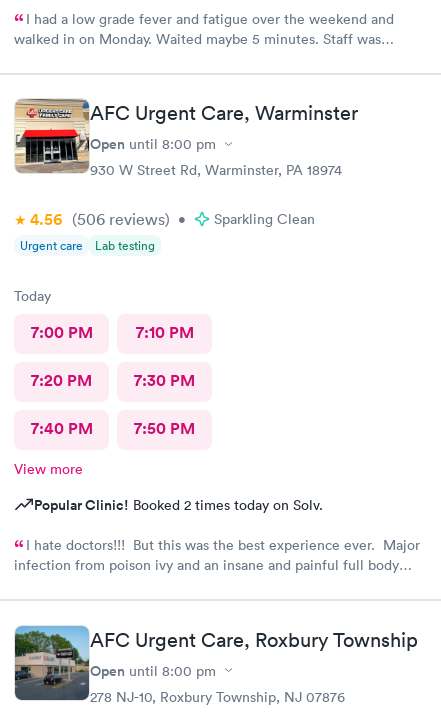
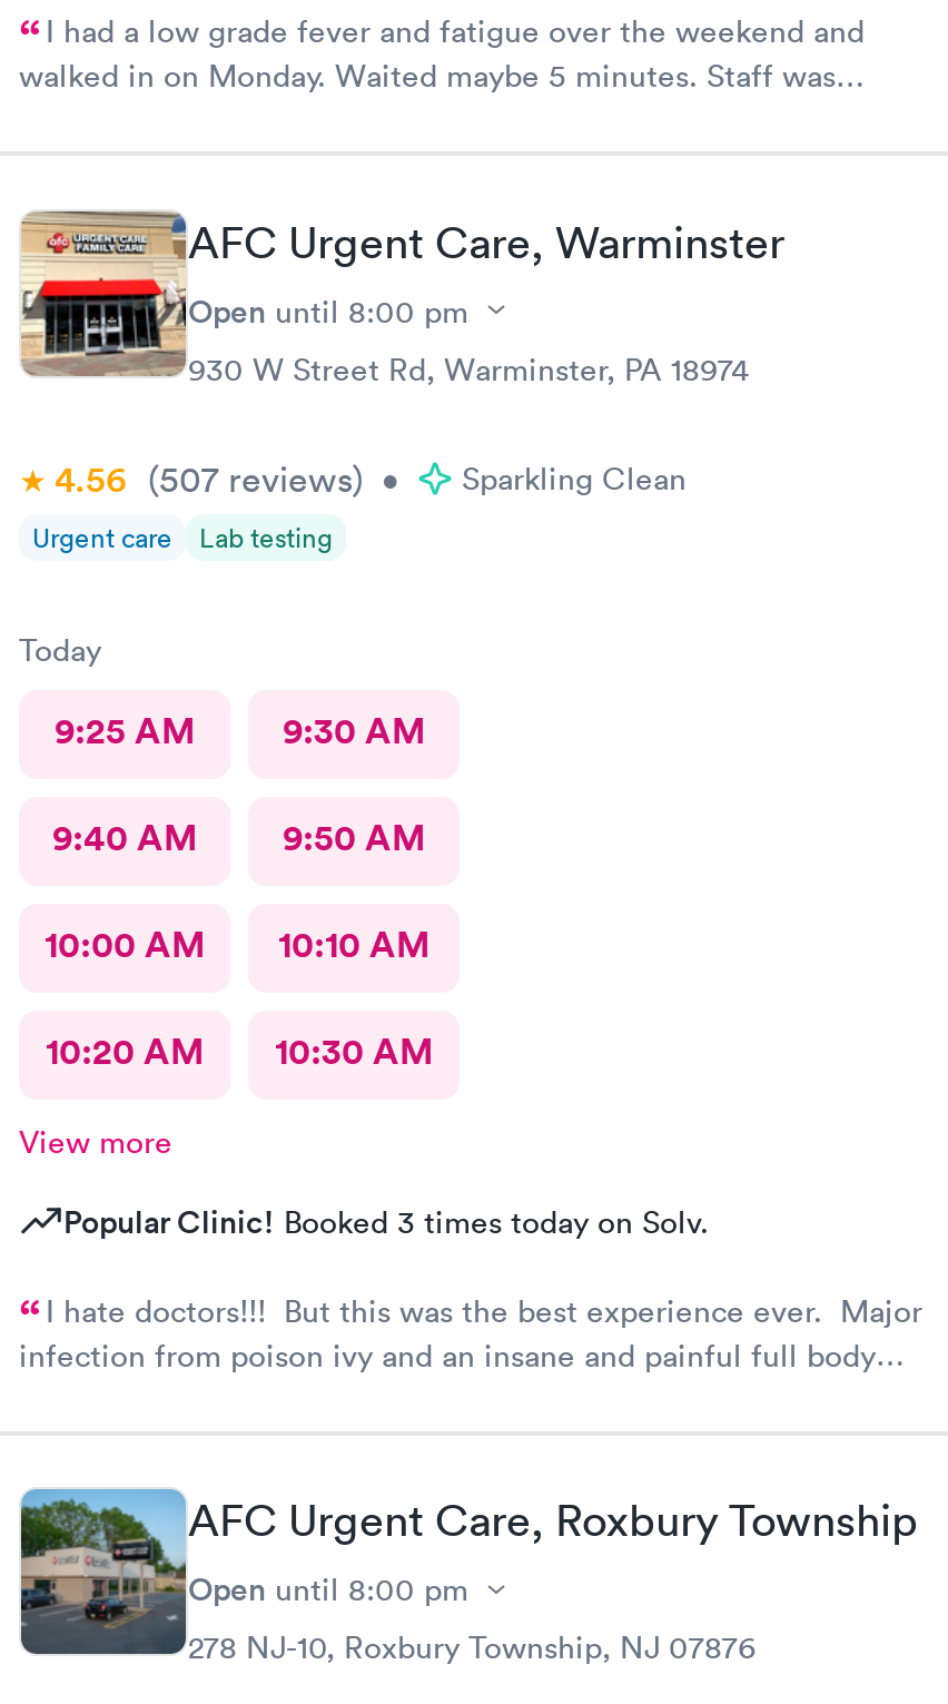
[30,209,315,230] 4.56 (506 reviews) • Sparkling Clean -> [55,455,687,502] 4.56 (507 reviews) • Sparkling Clean
[30,322,195,439] 7:00 PM | 7:10 PM | 7:20 PM | 7:30 PM | 7:40 PM | 7:50 PM -> [45,707,433,1074] 9:25 AM | 9:30 AM | 9:40 AM | 9:50 AM | 10:00 AM | 10:10 AM | 10:20 AM | 10:30 AM
[34,495,323,515] Popular Clinic! Booked 2 times today on Solv. -> [63,1199,709,1243] Popular Clinic! Booked 3 times today on Solv.

